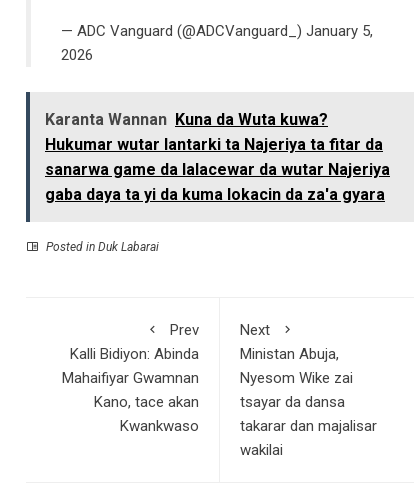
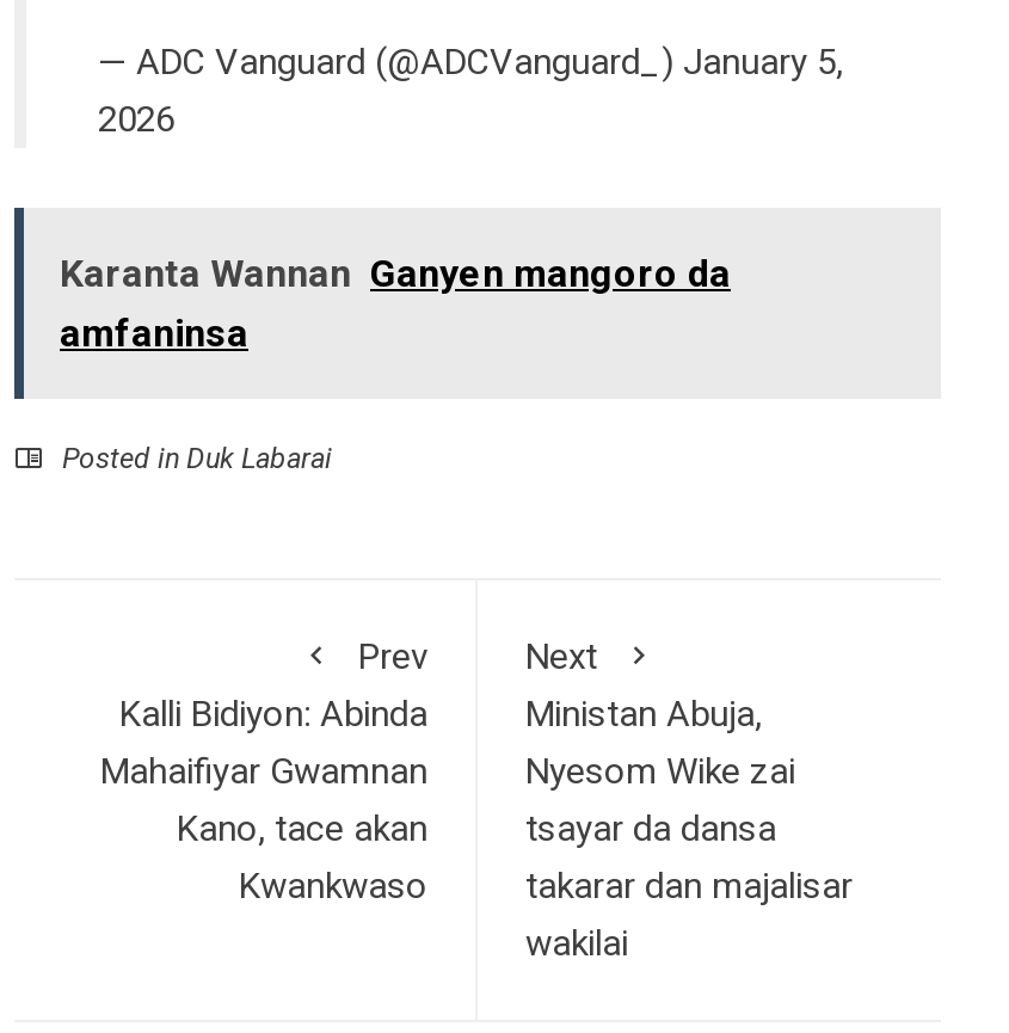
[45,109,390,203] Karanta Wannan Kuna da Wuta kuwa? | Hukumar wutar lantarki ta Najeriya ta fitar da | sanarwa game da lalacewar da wutar Najeriya | gaba daya ta yi da kuma lokacin da za'a gyara -> [60,250,731,355] Karanta Wannan Ganyen mangoro da | amfaninsa

